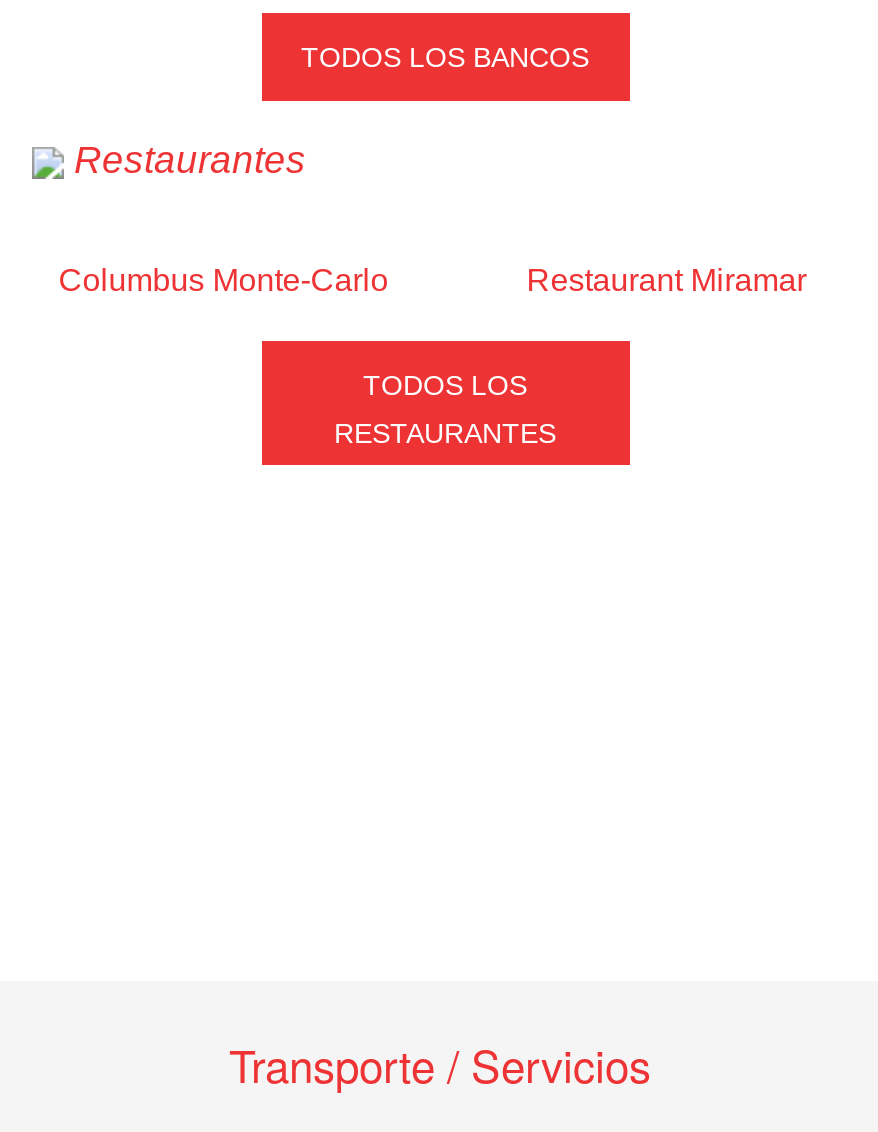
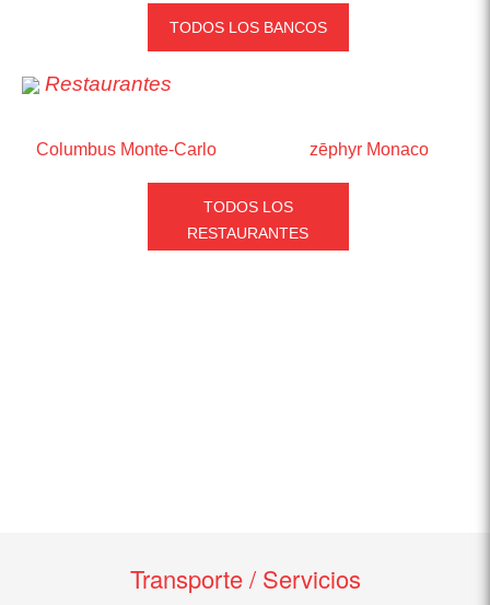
[526,262,806,296] Restaurant Miramar -> [309,140,429,158] zēphyr Monaco

